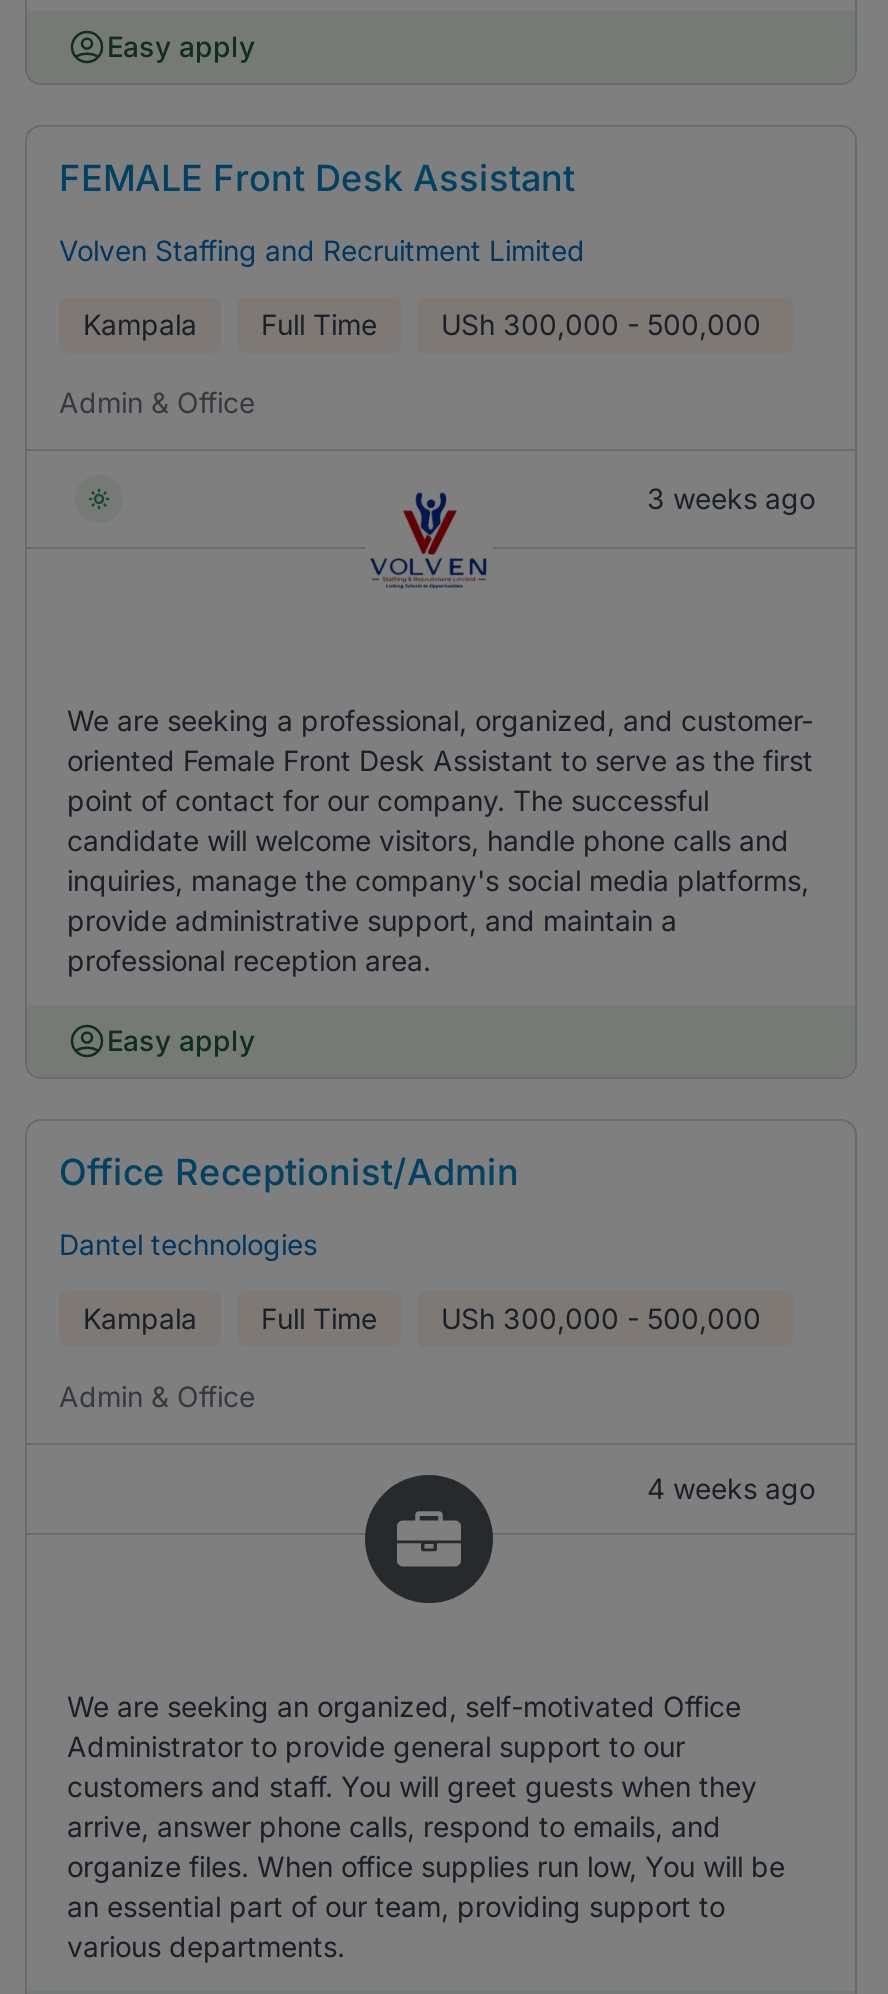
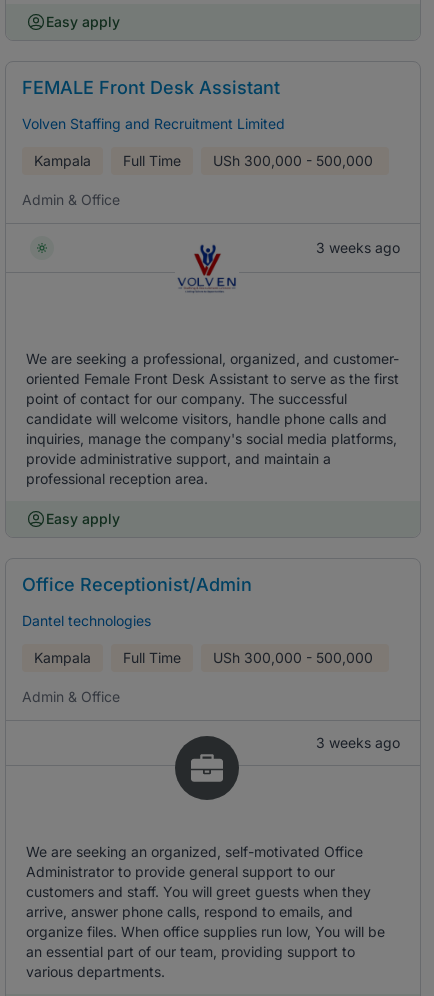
[647,1471,815,1505] 4 weeks ago -> [316,734,400,751] 3 weeks ago

